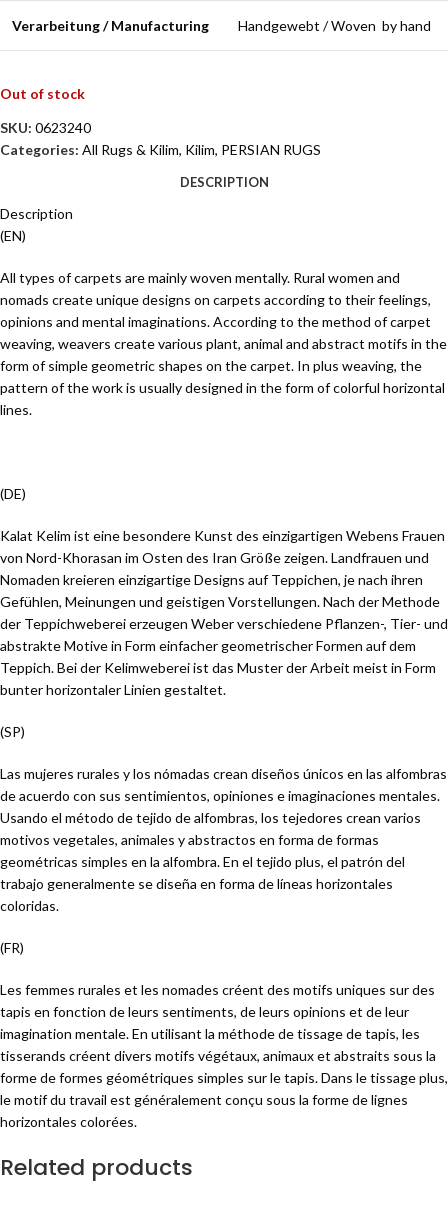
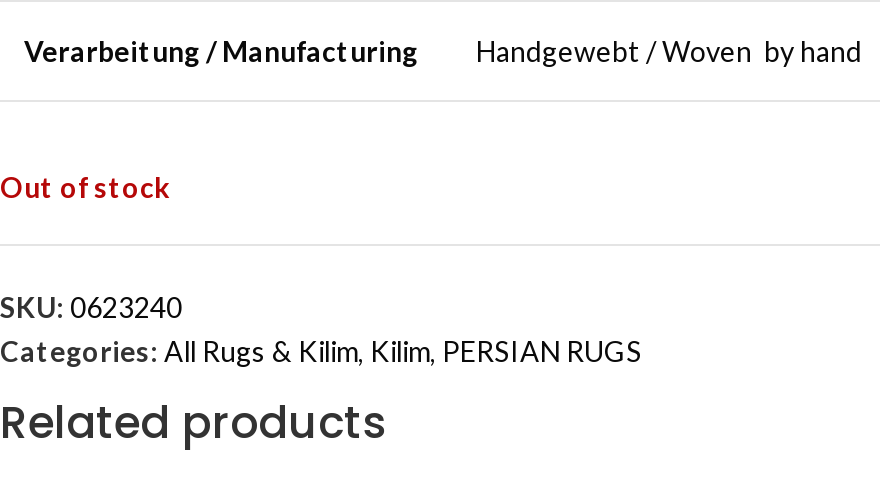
moved [0,119,321,158] -> [0,290,642,368]: SKU: 0623240 | Categories: All Rugs & Kilim, Kilim, PERSIAN RUGS
[0,174,447,418] DESCRIPTION | Description | (EN) | All types of carpets are mainly woven mentally. Rural women and | nomads create unique designs on carpets according to their feelings, | opinions and mental imaginations. According to the method of carpet | weaving, weavers create various plant, animal and abstract motifs in the | form of simple geometric shapes on the carpet. In plus weaving, the | pattern of the work is usually designed in the form of colorful horizontal | lines. -> none
[0,485,448,1130] (DE) | Kalat Kelim ist eine besondere Kunst des einzigartigen Webens Frauen | von Nord-Khorasan im Osten des Iran Größe zeigen. Landfrauen und | Nomaden kreieren einzigartige Designs auf Teppichen, je nach ihren | Gefühlen, Meinungen und geistigen Vorstellungen. Nach der Methode | der Teppichweberei erzeugen Weber verschiedene Pflanzen-, Tier- und | abstrakte Motive in Form einfacher geometrischer Formen auf dem | Teppich. Bei der Kelimweberei ist das Muster der Arbeit meist in Form | bunter horizontaler Linien gestaltet. | (SP) | Las mujeres rurales y los nómadas crean diseños únicos en las alfombras | de acuerdo con sus sentimientos, opiniones e imaginaciones mentales. | Usando el método de tejido de alfombras, los tejedores crean varios | motivos vegetales, animales y abstractos en forma de formas | geométricas simples en la alfombra. En el tejido plus, el patrón del | trabajo generalmente se diseña en forma de líneas horizontales | coloridas. | (FR) | Les femmes rurales et les nomades créent des motifs uniques sur des | tapis en fonction de leurs sentiments, de leurs opinions et de leur | imagination mentale. En utilisant la méthode de tissage de tapis, les | tisserands créent divers motifs végétaux, animaux et abstraits sous la | forme de formes géométriques simples sur le tapis. Dans le tissage plus, | le motif du travail est généralement conçu sous la forme de lignes | horizontales colorées. -> none

